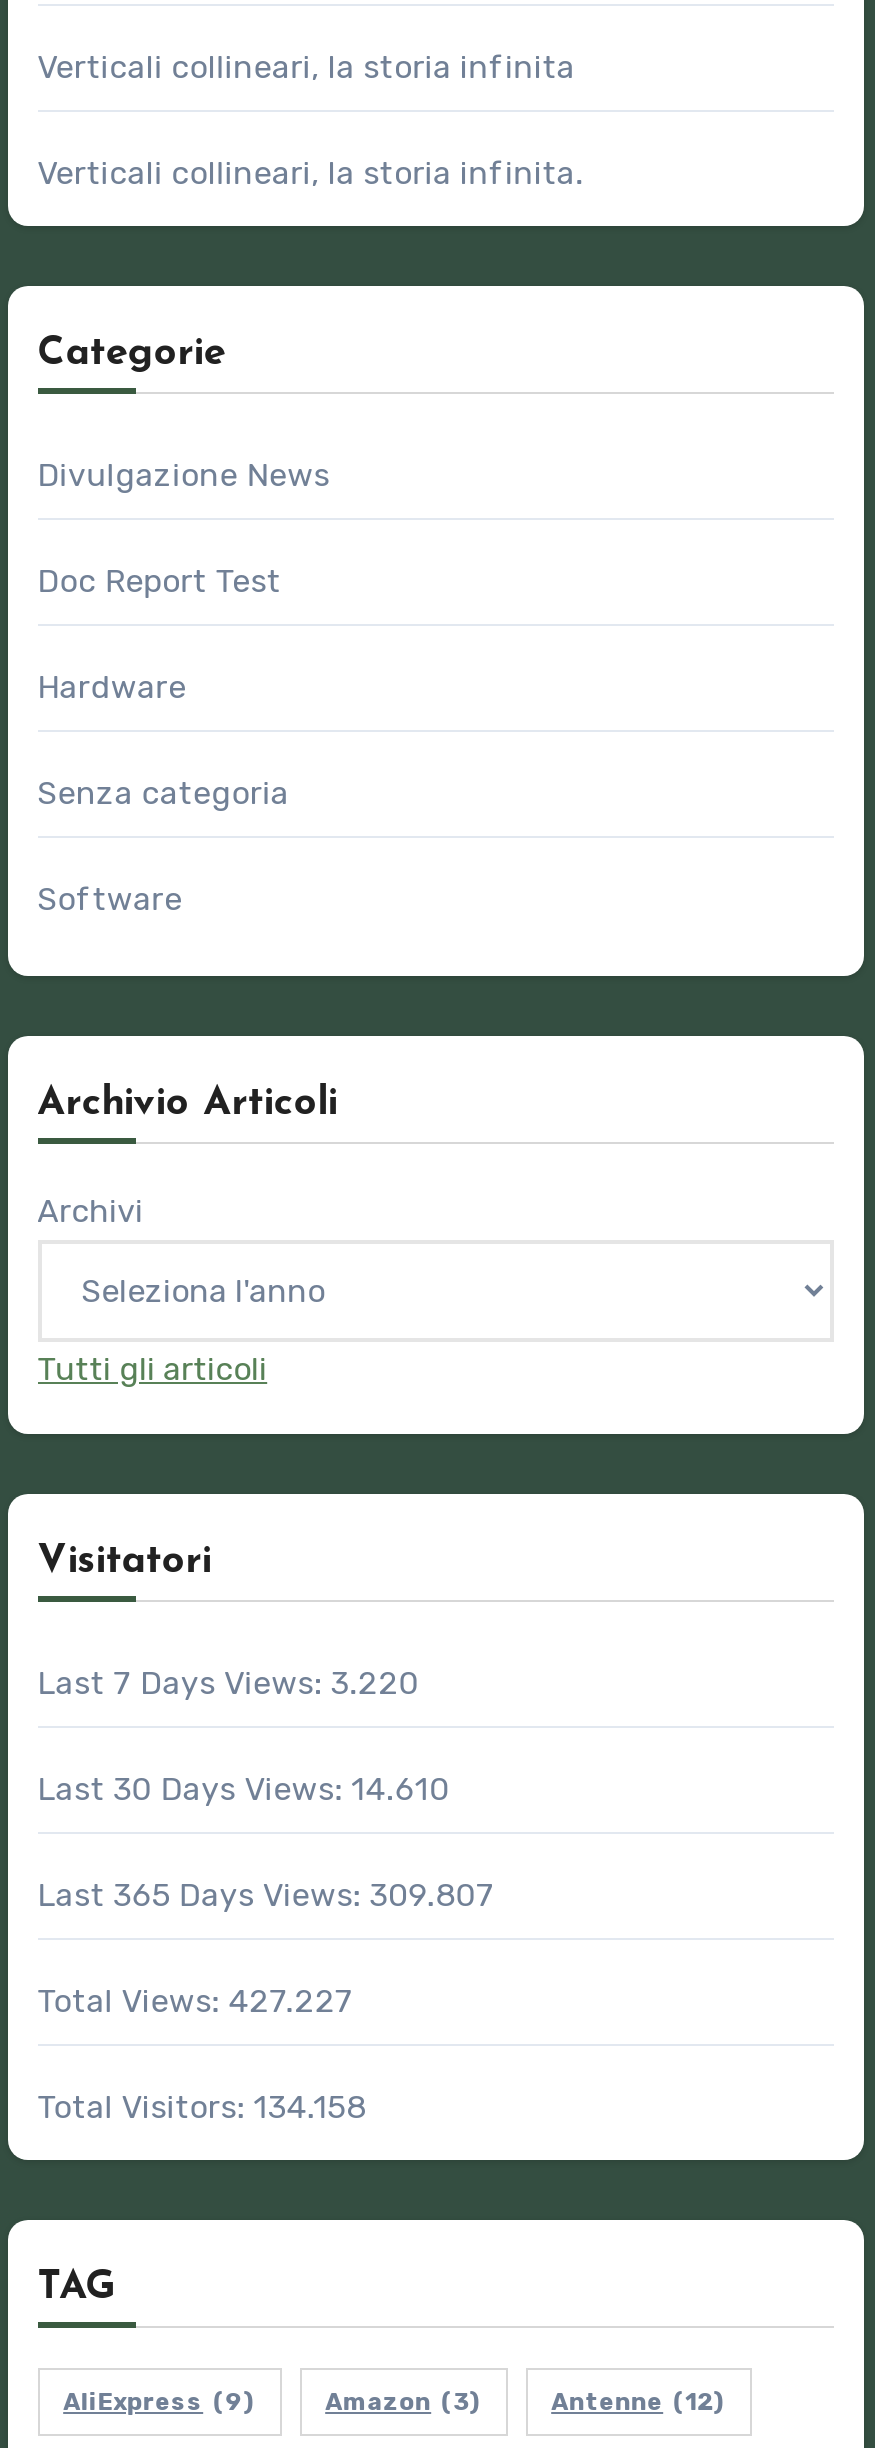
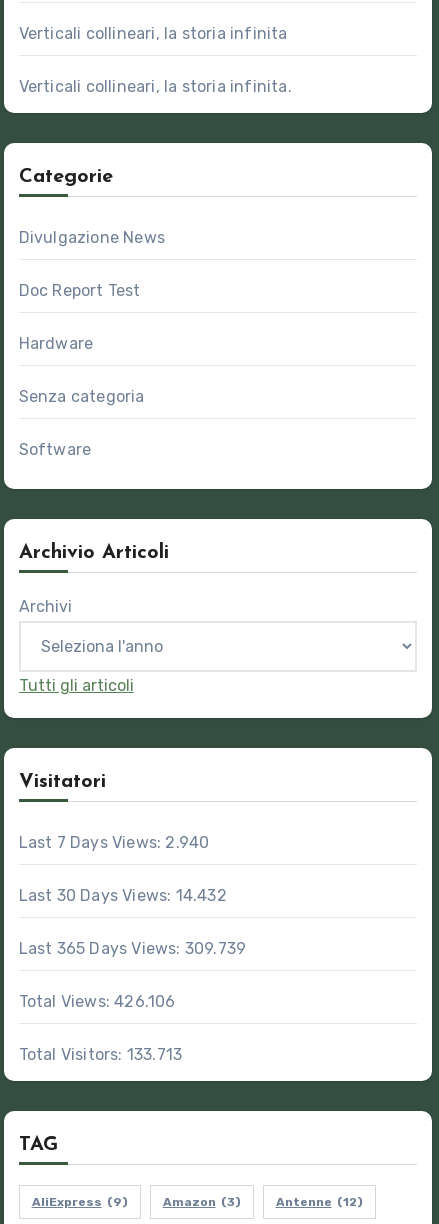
[37,1664,419,1702] Last 7 Days Views: 3.220 -> [19,833,209,852] Last 7 Days Views: 2.940
[37,1770,450,1808] Last 30 Days Views: 14.610 -> [19,886,227,905] Last 30 Days Views: 14.432
[37,1876,494,1914] Last 365 Days Views: 309.807 -> [19,939,246,958] Last 365 Days Views: 309.739
[37,1982,353,2020] Total Views: 427.227 -> [19,992,176,1011] Total Views: 426.106
[37,2088,366,2126] Total Visitors: 134.158 -> [19,1045,182,1064] Total Visitors: 133.713

